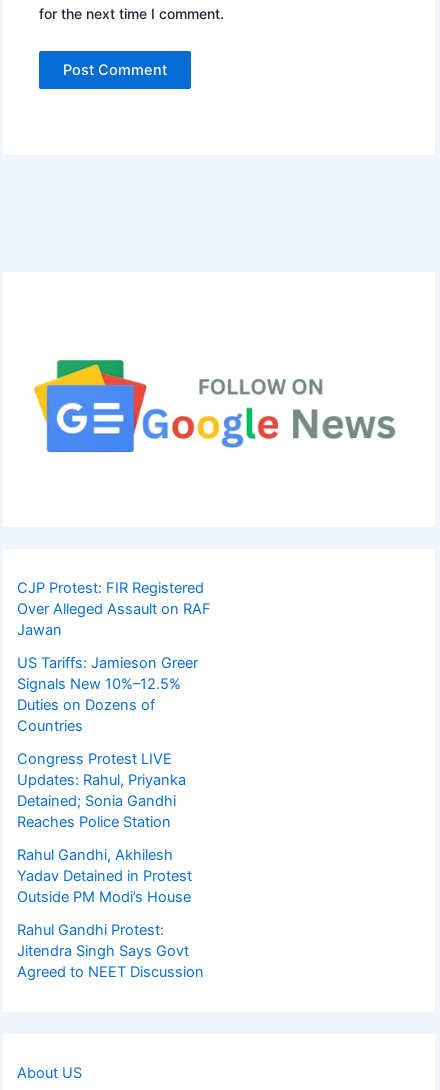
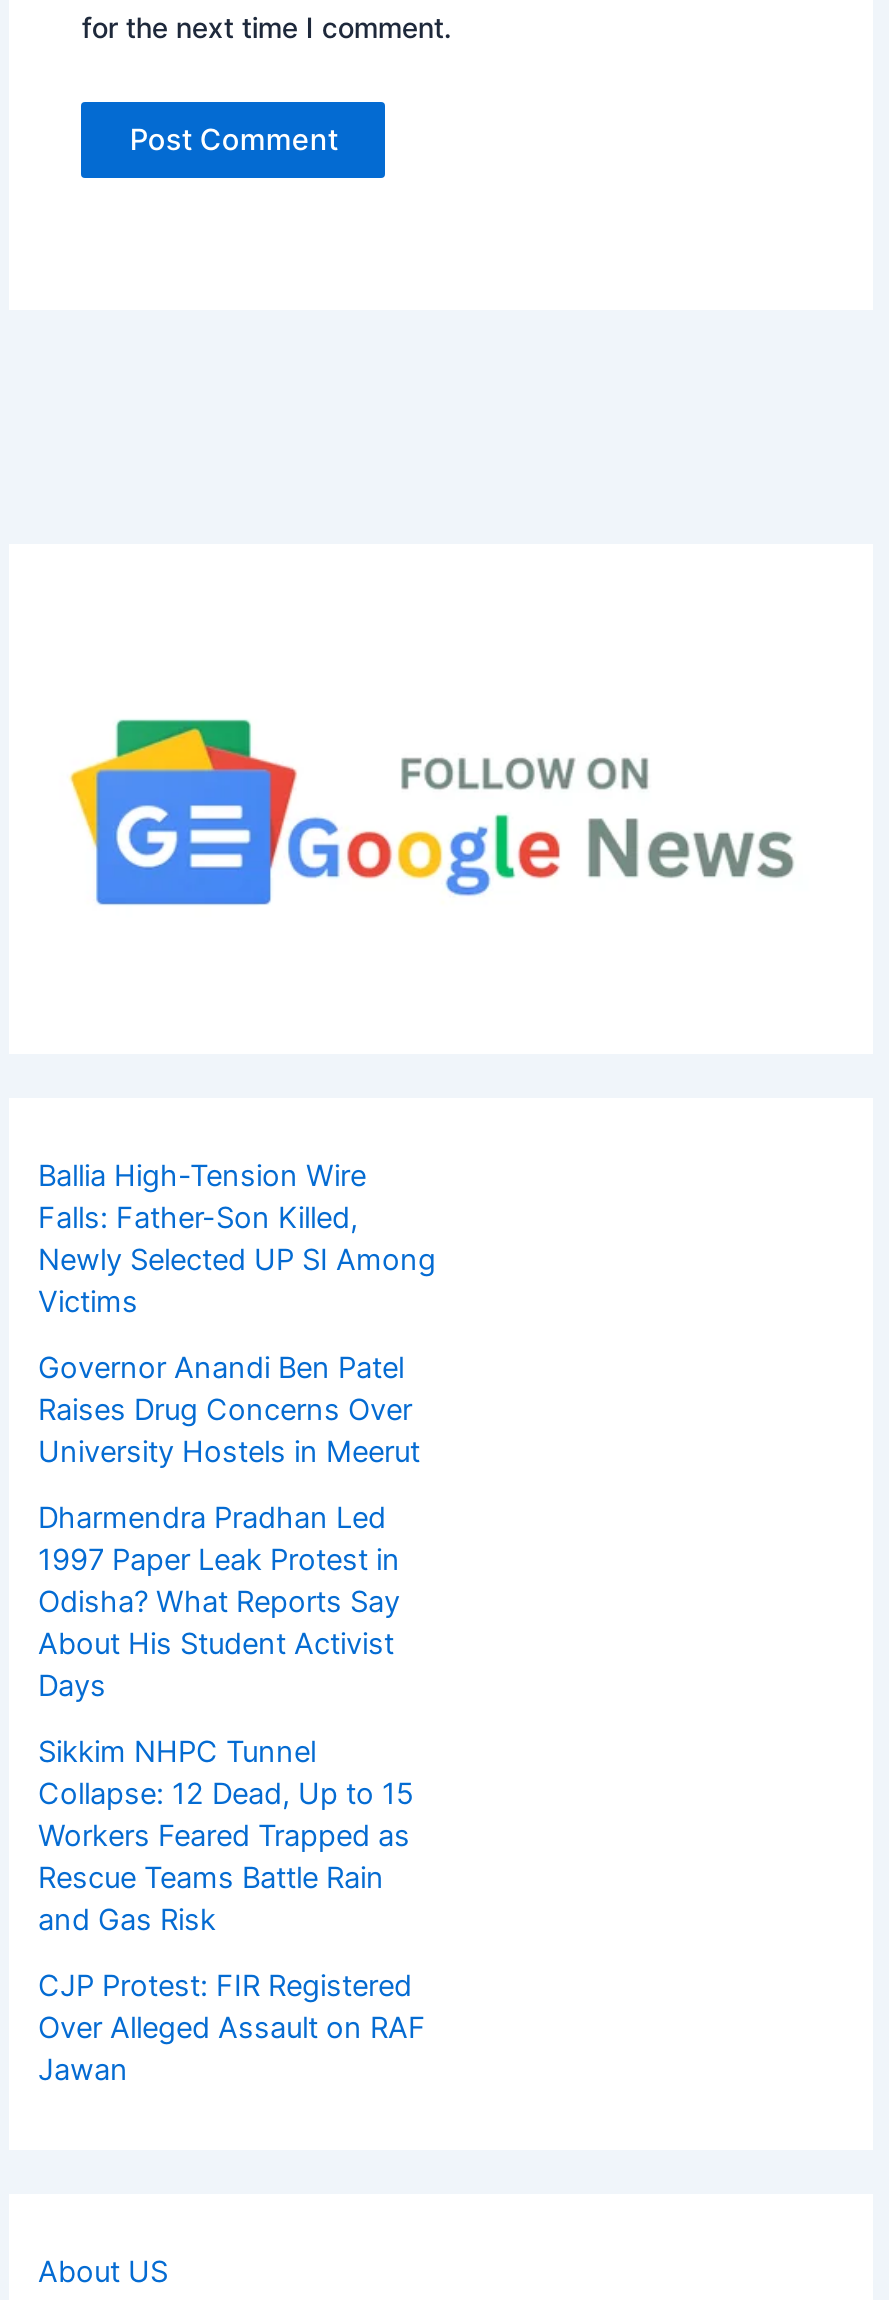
none -> [38,1158,436,1938] Ballia High-Tension Wire | Falls: Father-Son Killed, | Newly Selected UP SI Among | Victims | Governor Anandi Ben Patel | Raises Drug Concerns Over | University Hostels in Meerut | Dharmendra Pradhan Led | 1997 Paper Leak Protest in | Odisha? What Reports Say | About His Student Activist | Days | Sikkim NHPC Tunnel | Collapse: 12 Dead, Up to 15 | Workers Feared Trapped as | Rescue Teams Battle Rain | and Gas Risk
moved [17,579,211,639] -> [38,1968,426,2088]: CJP Protest: FIR Registered | Over Alleged Assault on RAF | Jawan
[17,654,204,981] US Tariffs: Jamieson Greer | Signals New 10%–12.5% | Duties on Dozens of | Countries | Congress Protest LIVE | Updates: Rahul, Priyanka | Detained; Sonia Gandhi | Reaches Police Station | Rahul Gandhi, Akhilesh | Yadav Detained in Protest | Outside PM Modi’s House | Rahul Gandhi Protest: | Jitendra Singh Says Govt | Agreed to NEET Discussion -> none

